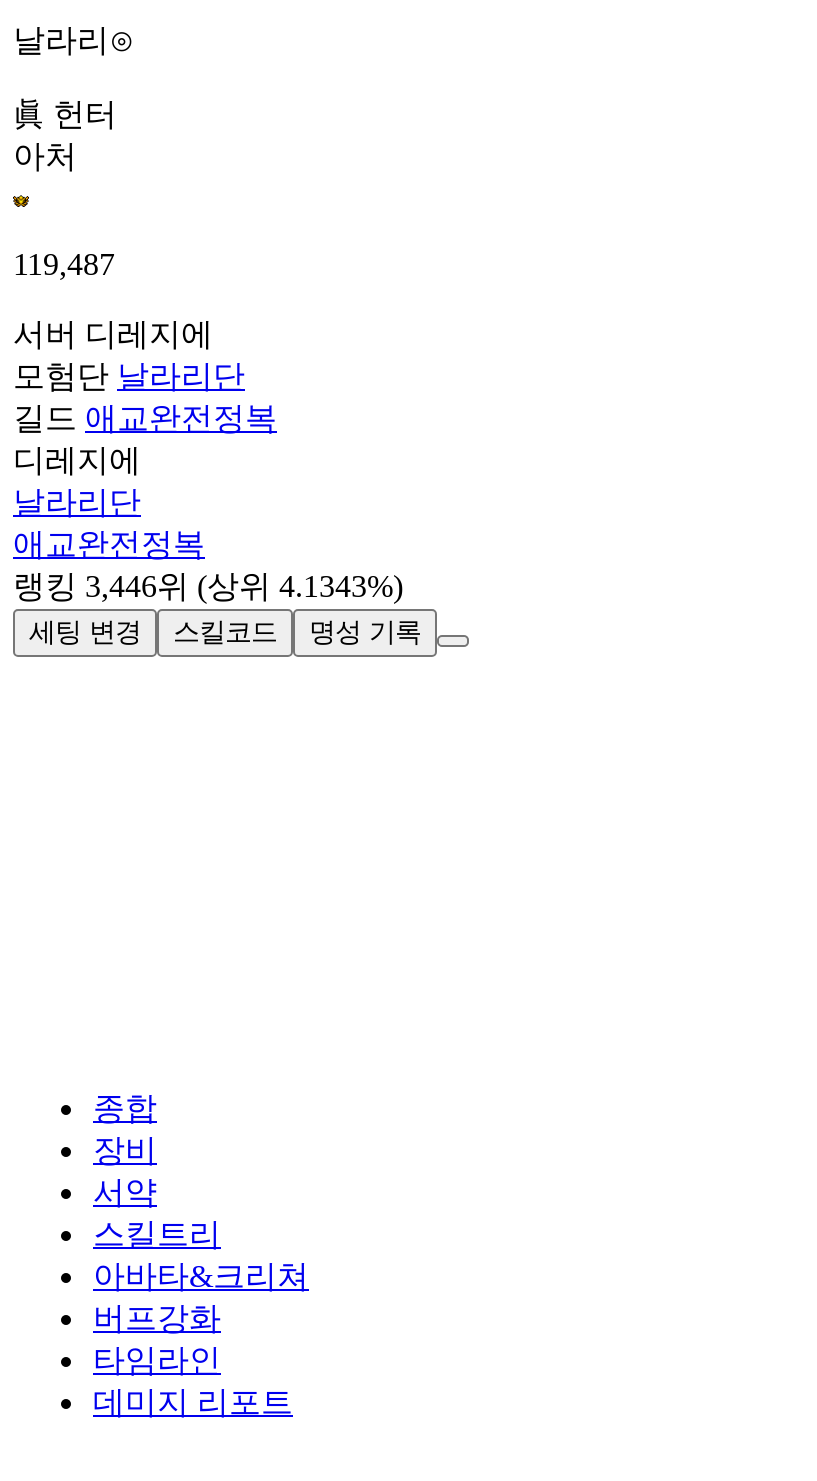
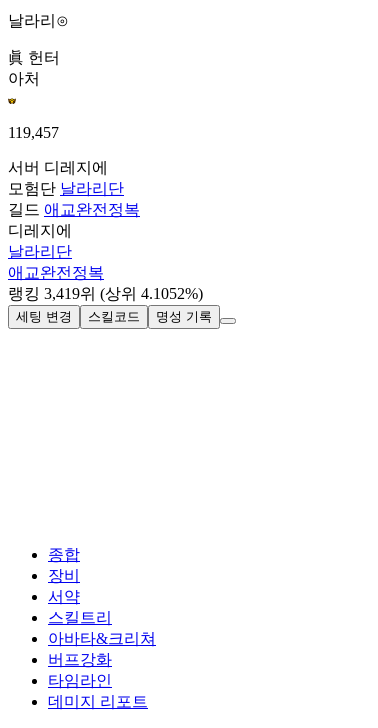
[13,247,115,281] 119,487 -> [8,124,59,141] 119,457
[13,569,403,603] 랭킹 3,446위 (상위 4.1343%) -> [8,285,203,302] 랭킹 3,419위 (상위 4.1052%)

